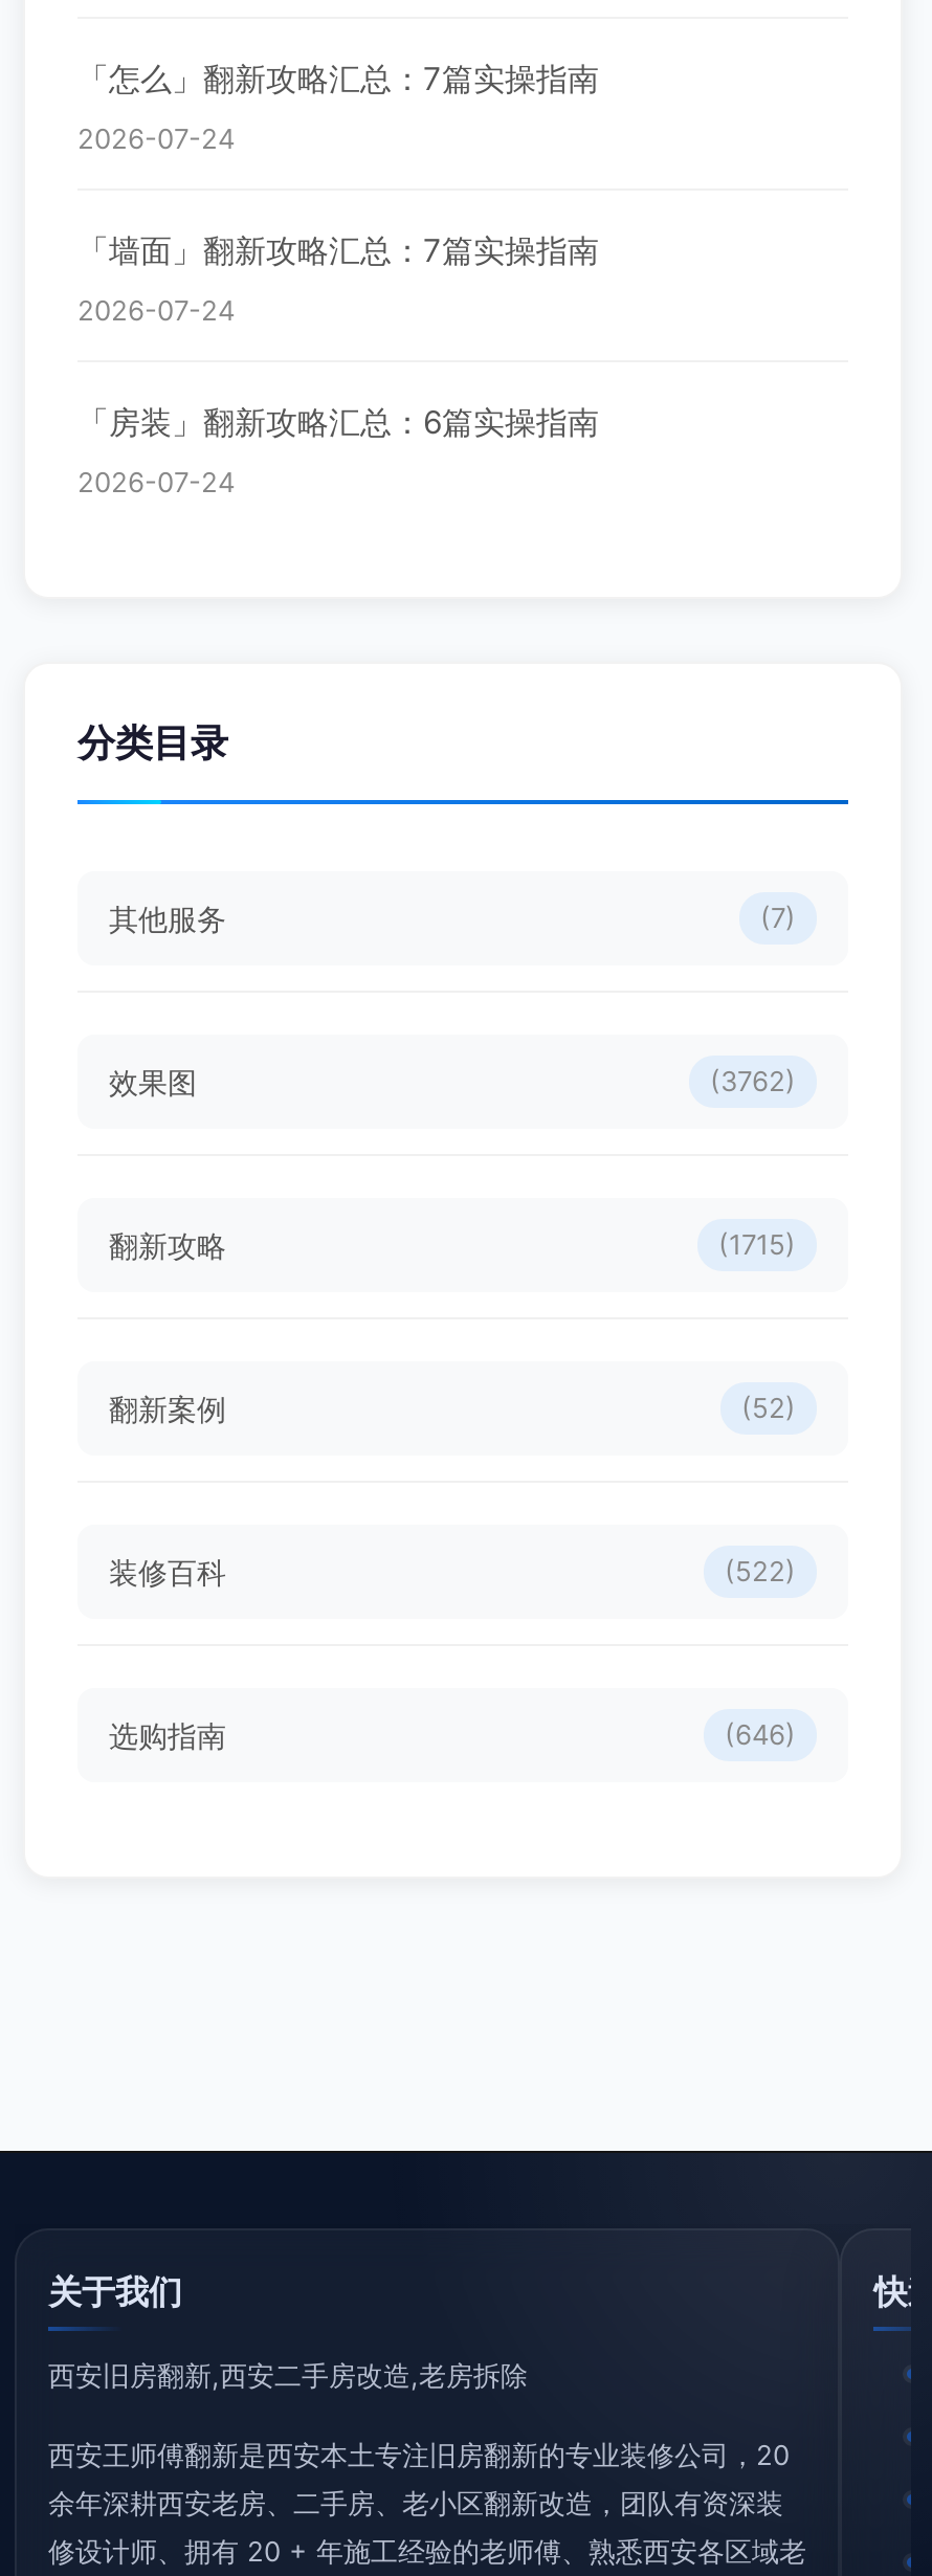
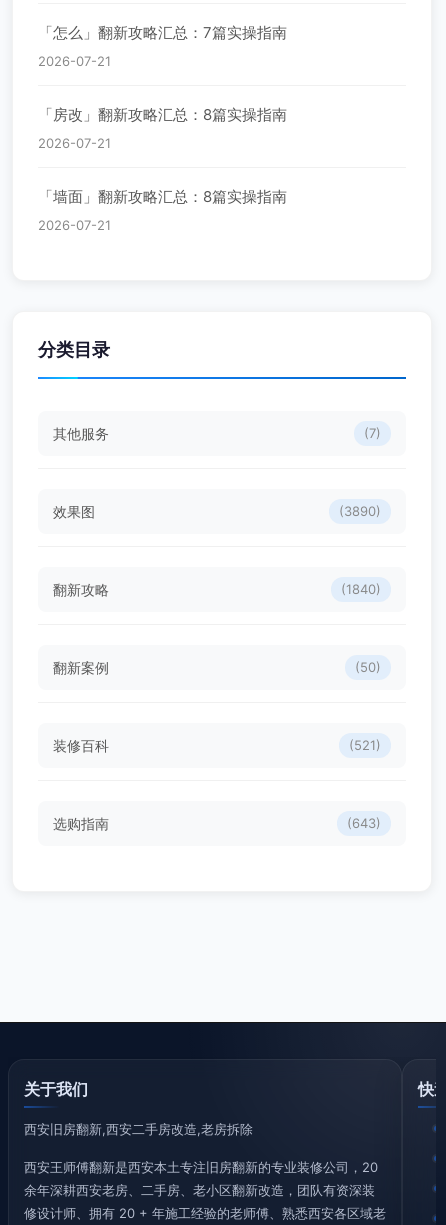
[77,121,235,155] 2026-07-24 -> [38,53,111,69] 2026-07-21
[77,230,599,270] 「墙面」翻新攻略汇总：7篇实操指南 -> [38,105,287,124] 「房改」翻新攻略汇总：8篇实操指南
[77,293,235,327] 2026-07-24 -> [38,135,111,151] 2026-07-21
[77,402,599,442] 「房装」翻新攻略汇总：6篇实操指南 -> [38,187,287,206] 「墙面」翻新攻略汇总：8篇实操指南
[77,465,235,498] 2026-07-24 -> [38,217,111,233] 2026-07-21
[710,1064,796,1097] (3762) -> [339,503,381,519] (3890)
[718,1227,796,1261] (1715) -> [341,581,381,597] (1840)
[741,1391,796,1424] (52) -> [355,659,381,675] (50)
[725,1554,796,1587] (522) -> [349,737,381,753] (521)
[725,1717,796,1751] (646) -> [347,815,381,831] (643)

